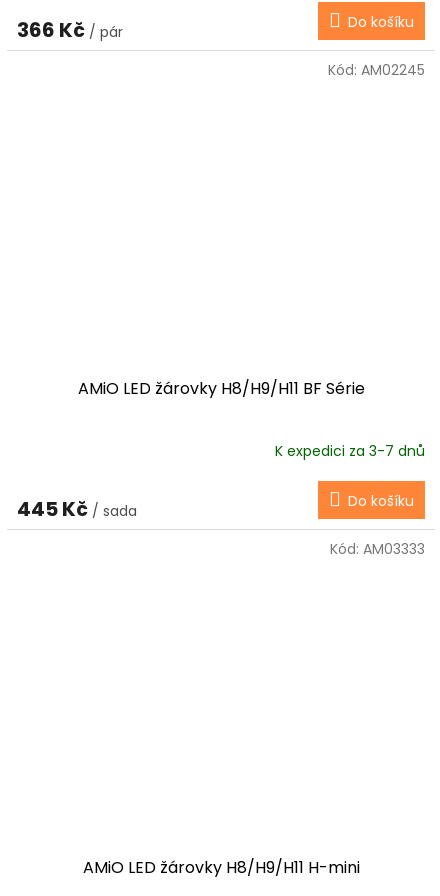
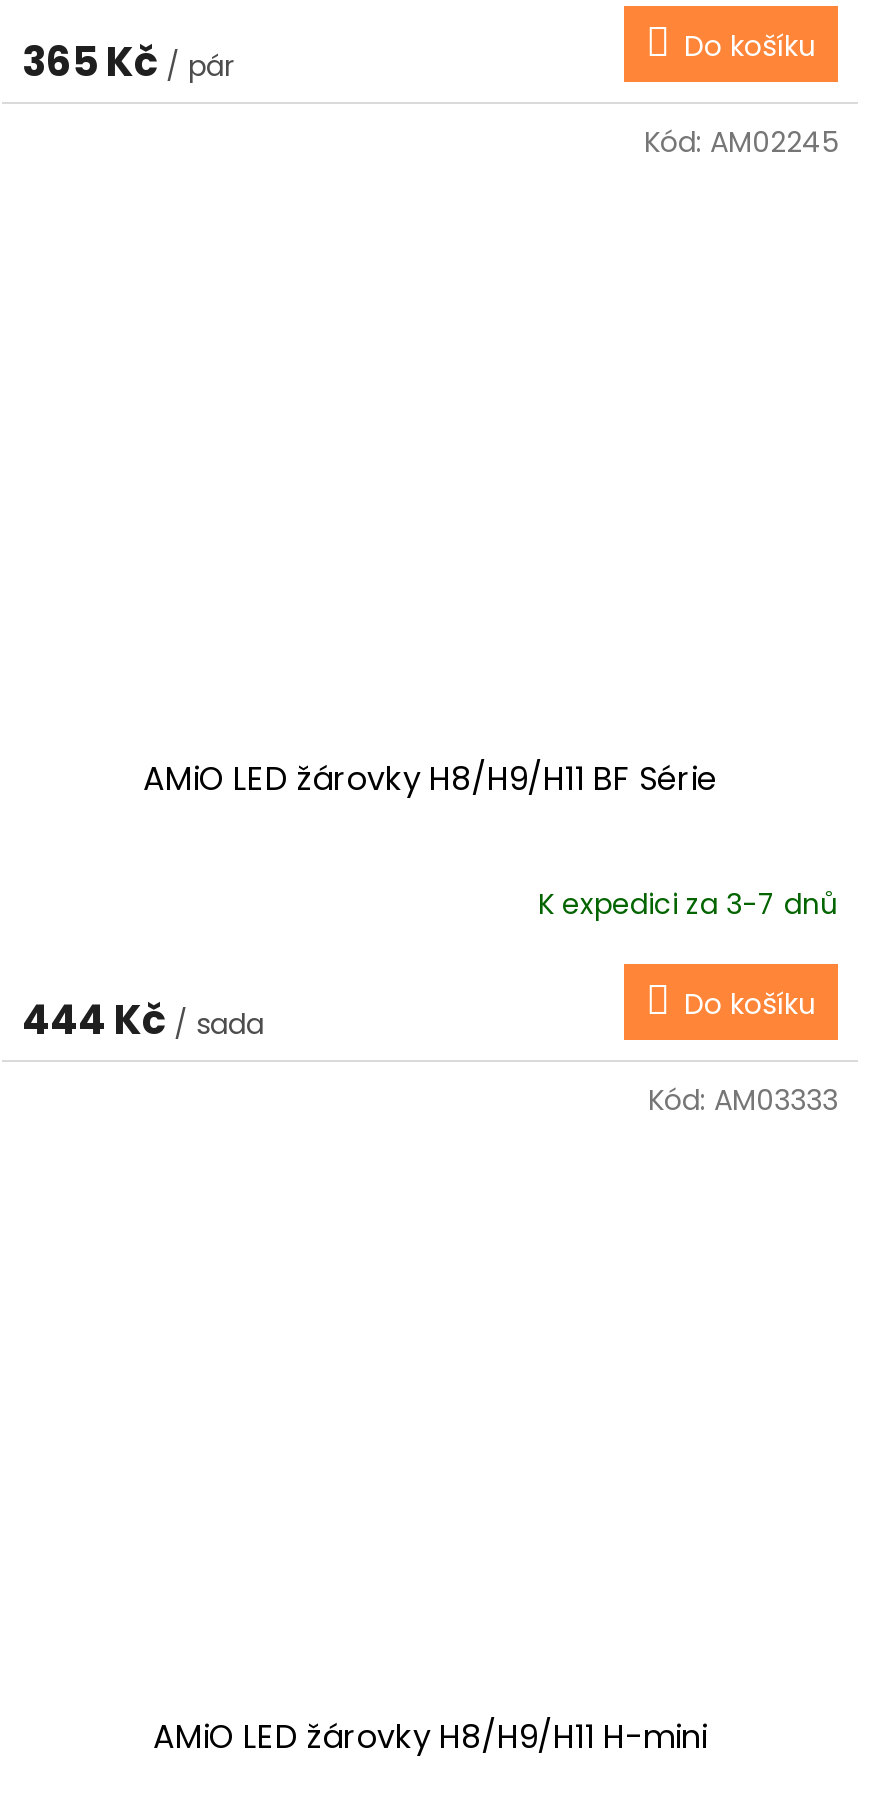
[17,16,123,44] 366 Kč / pár -> [22,35,234,91] 365 Kč / pár
[17,495,137,523] 445 Kč / sada -> [22,992,264,1048] 444 Kč / sada

